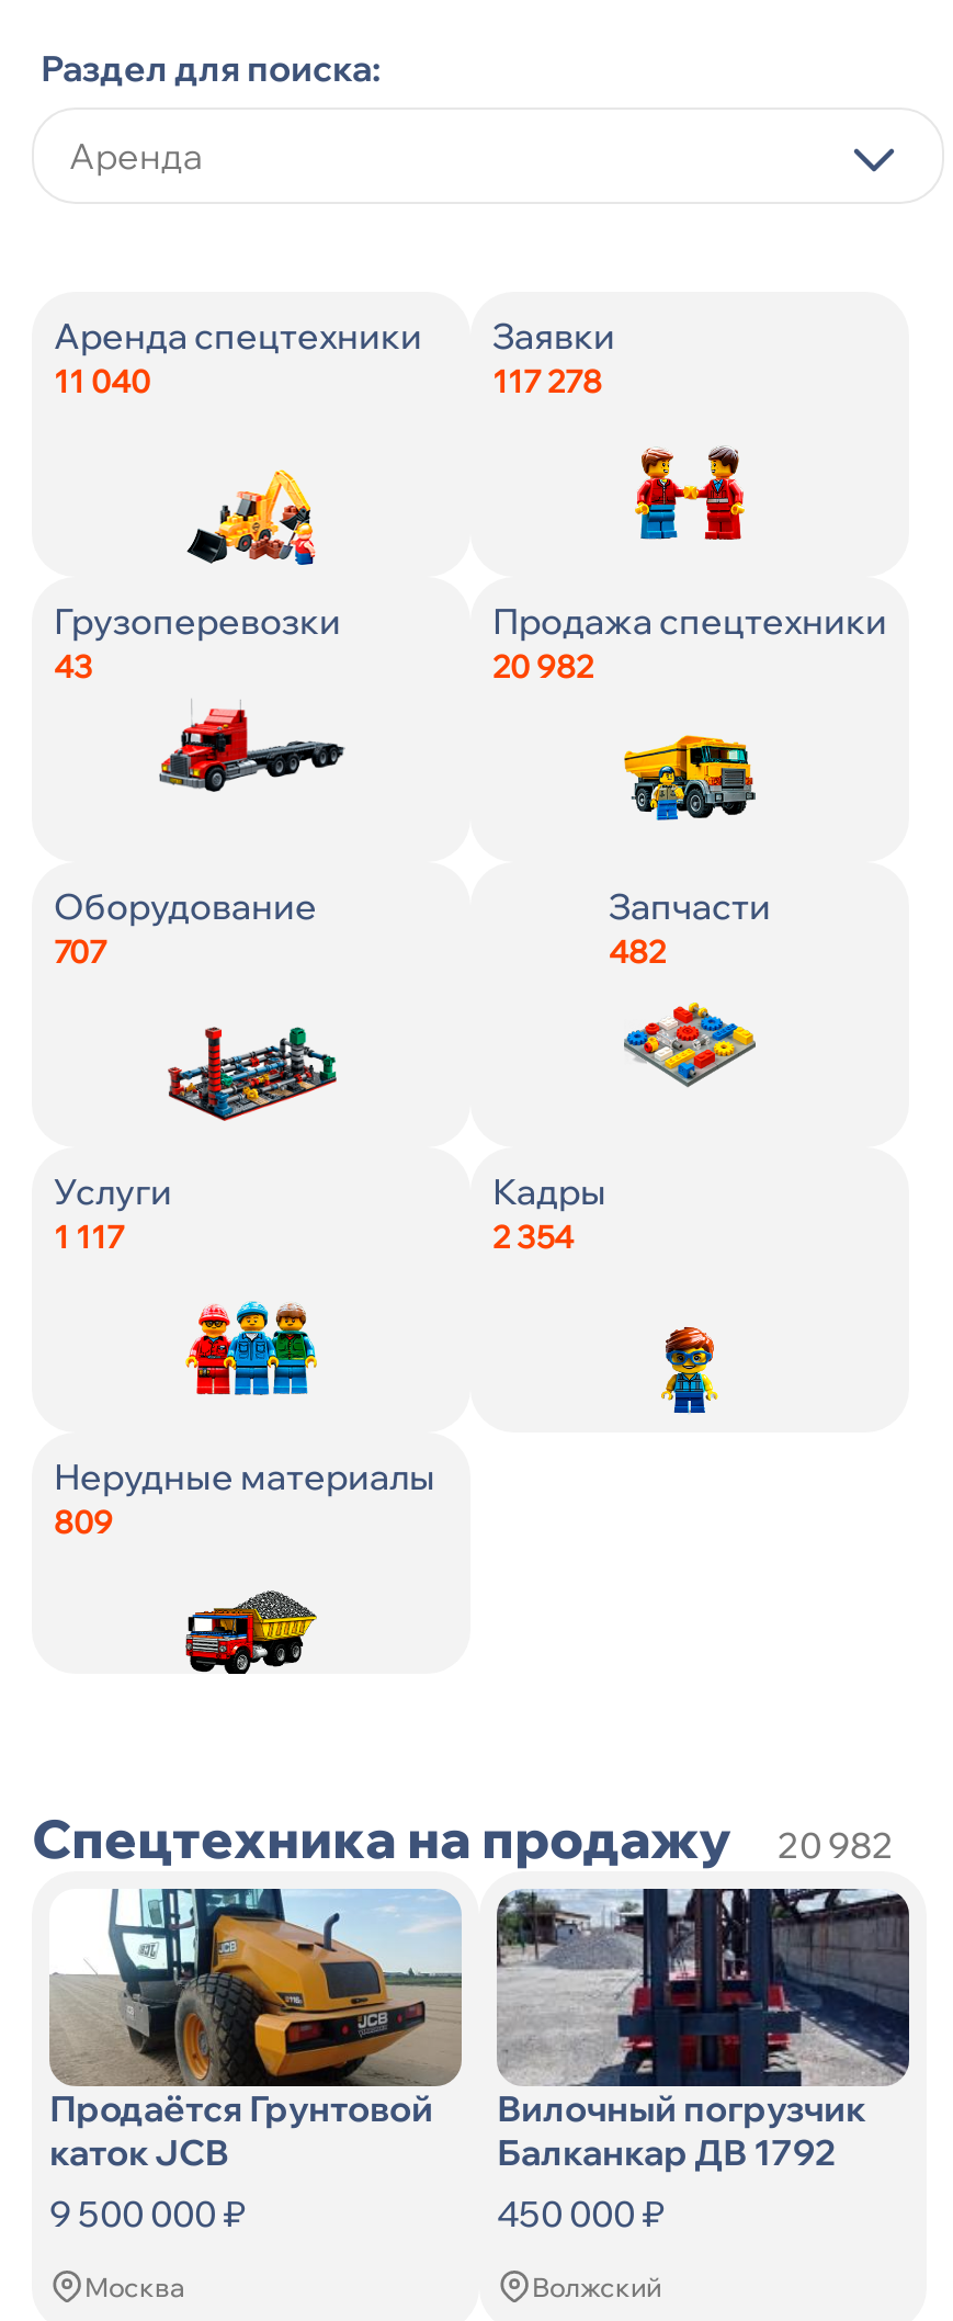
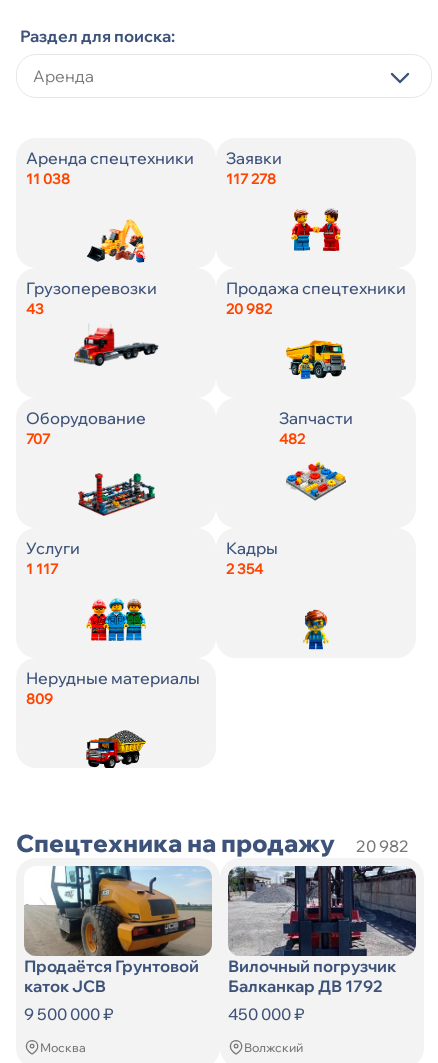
[54,362,150,401] 11 040 -> [26,170,70,188] 11 038

